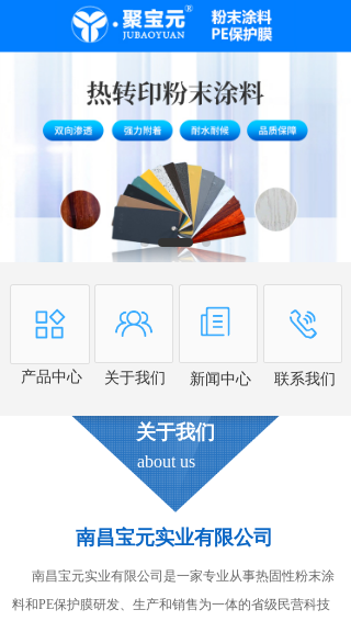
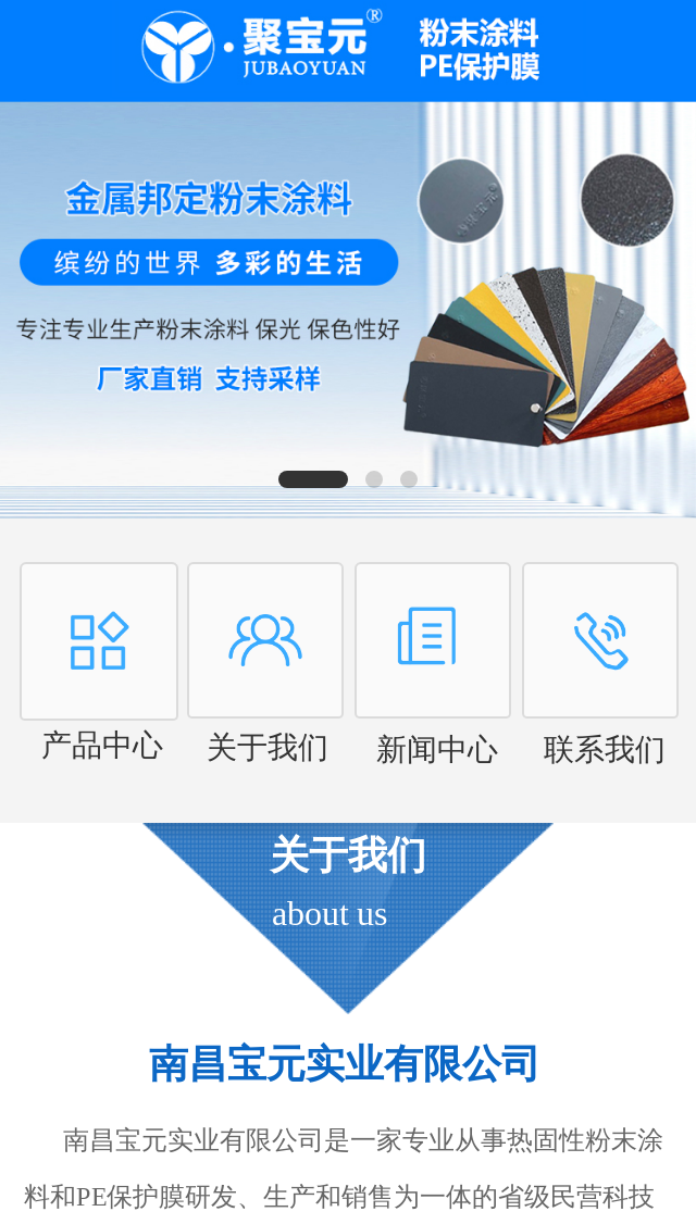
[3,53,348,261] [image] -> [7,101,689,519] [image]

